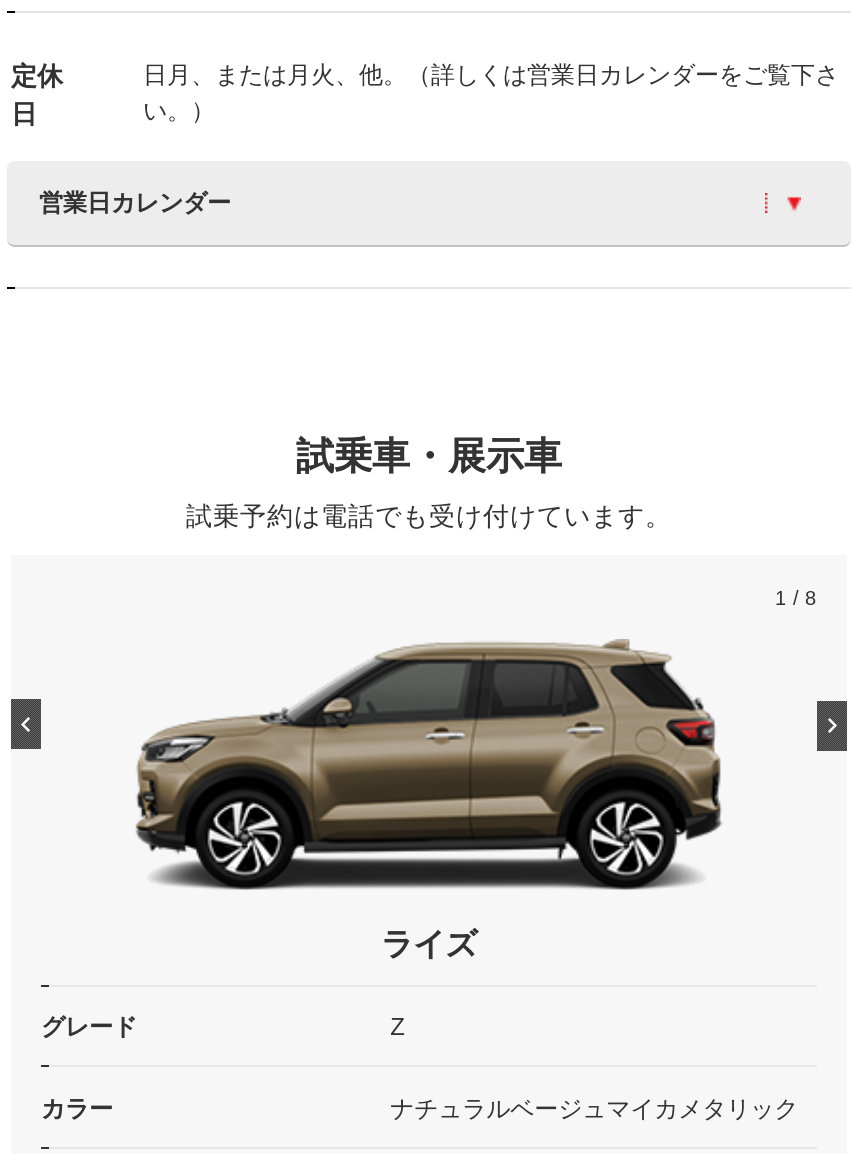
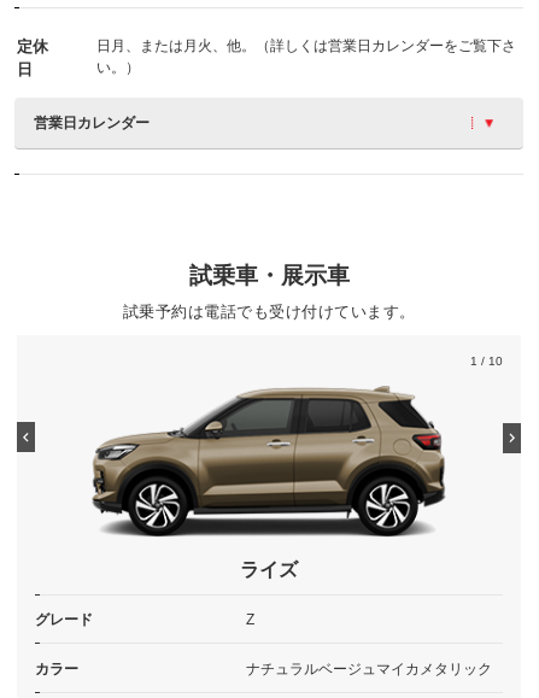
[775,586,817,608] 1 / 8 -> [470,354,503,367] 1 / 10

